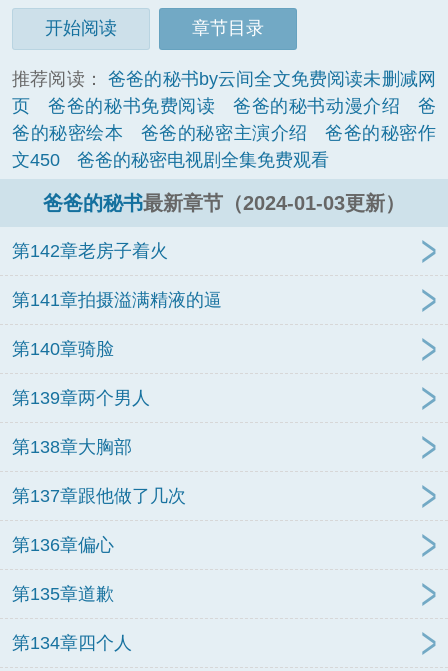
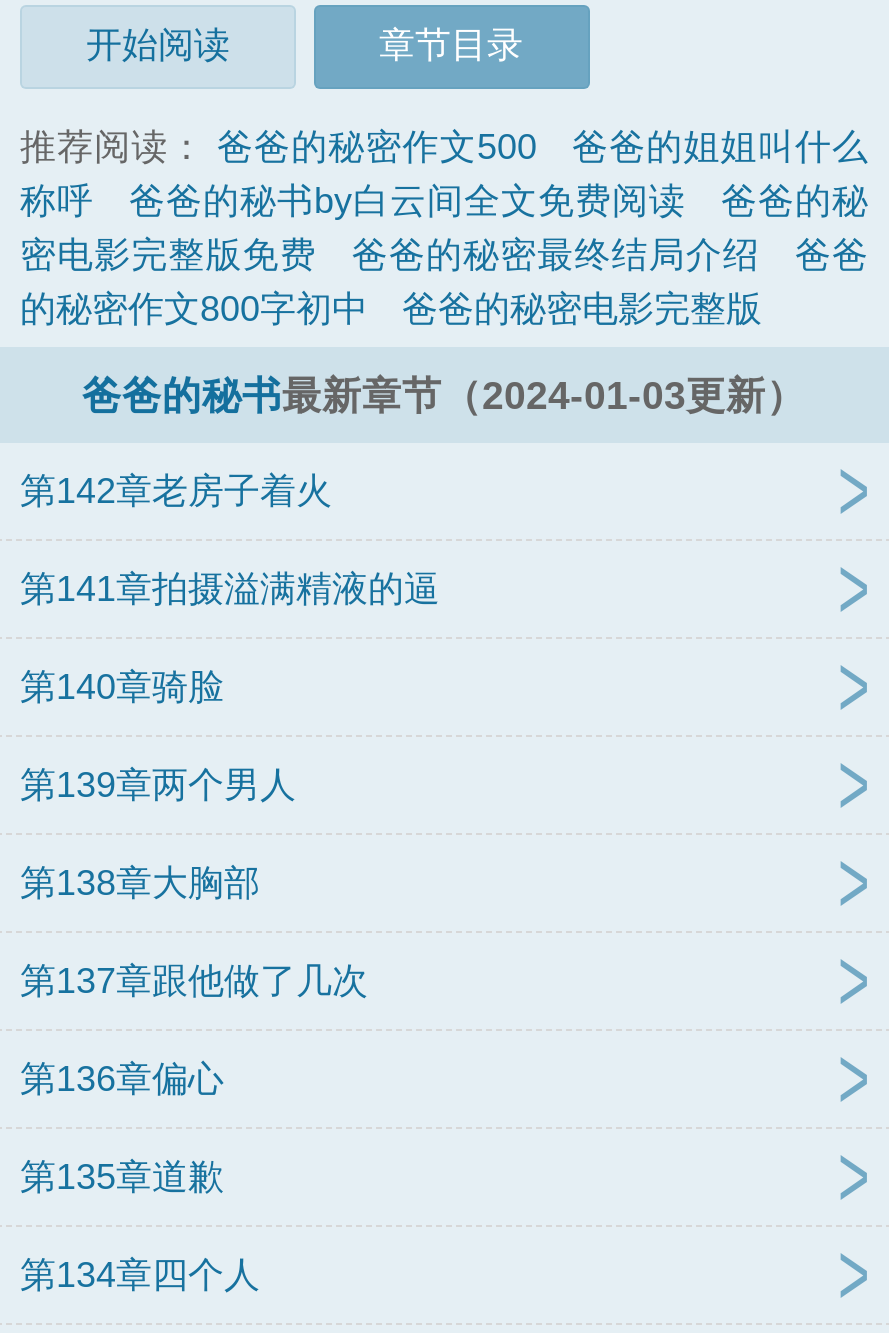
[12,69,436,170] 推荐阅读：爸爸的秘书by云间全文免费阅读未删减网 | 页 | 爸爸的秘书免费阅读 | 爸爸的秘书动漫介绍 | 爸 | 爸的秘密绘本 | 爸爸的秘密主演介绍 | 爸爸的秘密作 | 文450 | 爸爸的秘密电视剧全集免费观看 -> [20,128,868,330] 推荐阅读：爸爸的秘密作文500 | 爸爸的姐姐叫什么 | 称呼 | 爸爸的秘书by白云间全文免费阅读 | 爸爸的秘 | 密电影完整版免费 | 爸爸的秘密最终结局介绍 | 爸爸 | 的秘密作文800字初中 | 爸爸的秘密电影完整版

